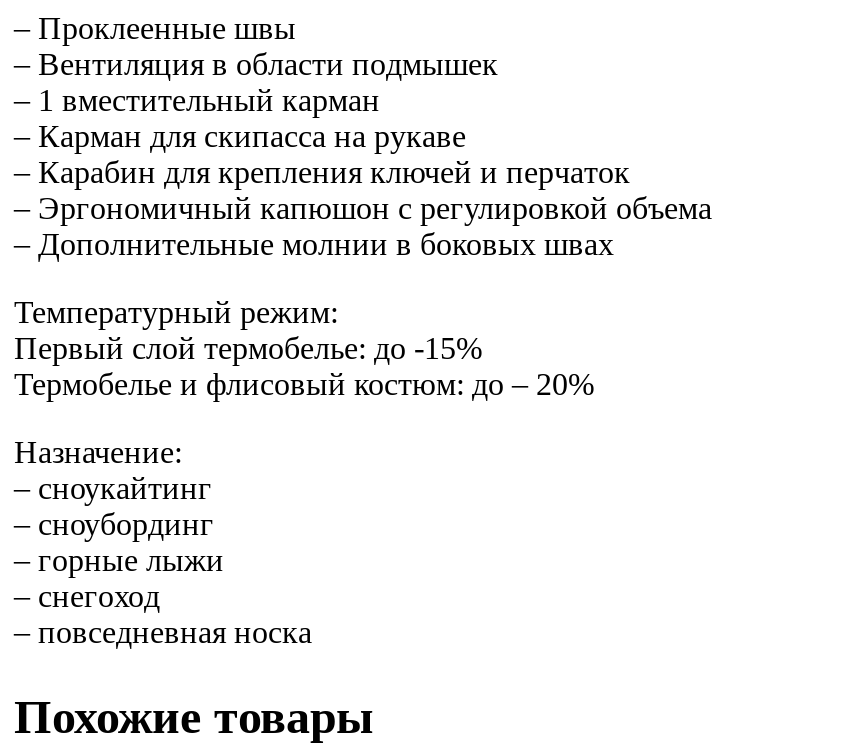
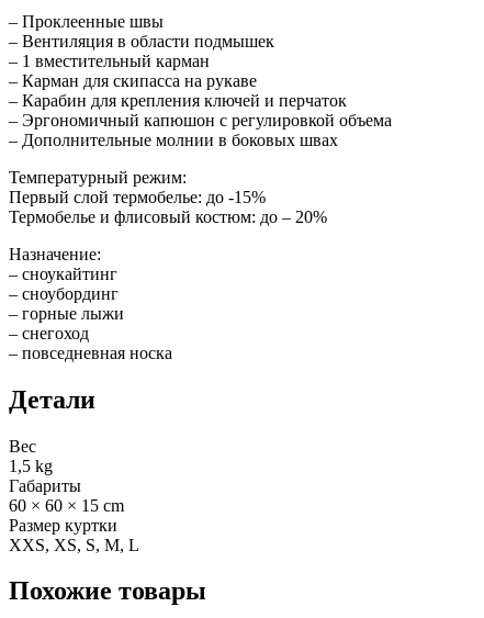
none -> [9,385,139,554] Детали | Вес | 1,5 kg | Габариты | 60 × 60 × 15 cm | Размер куртки | XXS, XS, S, M, L

